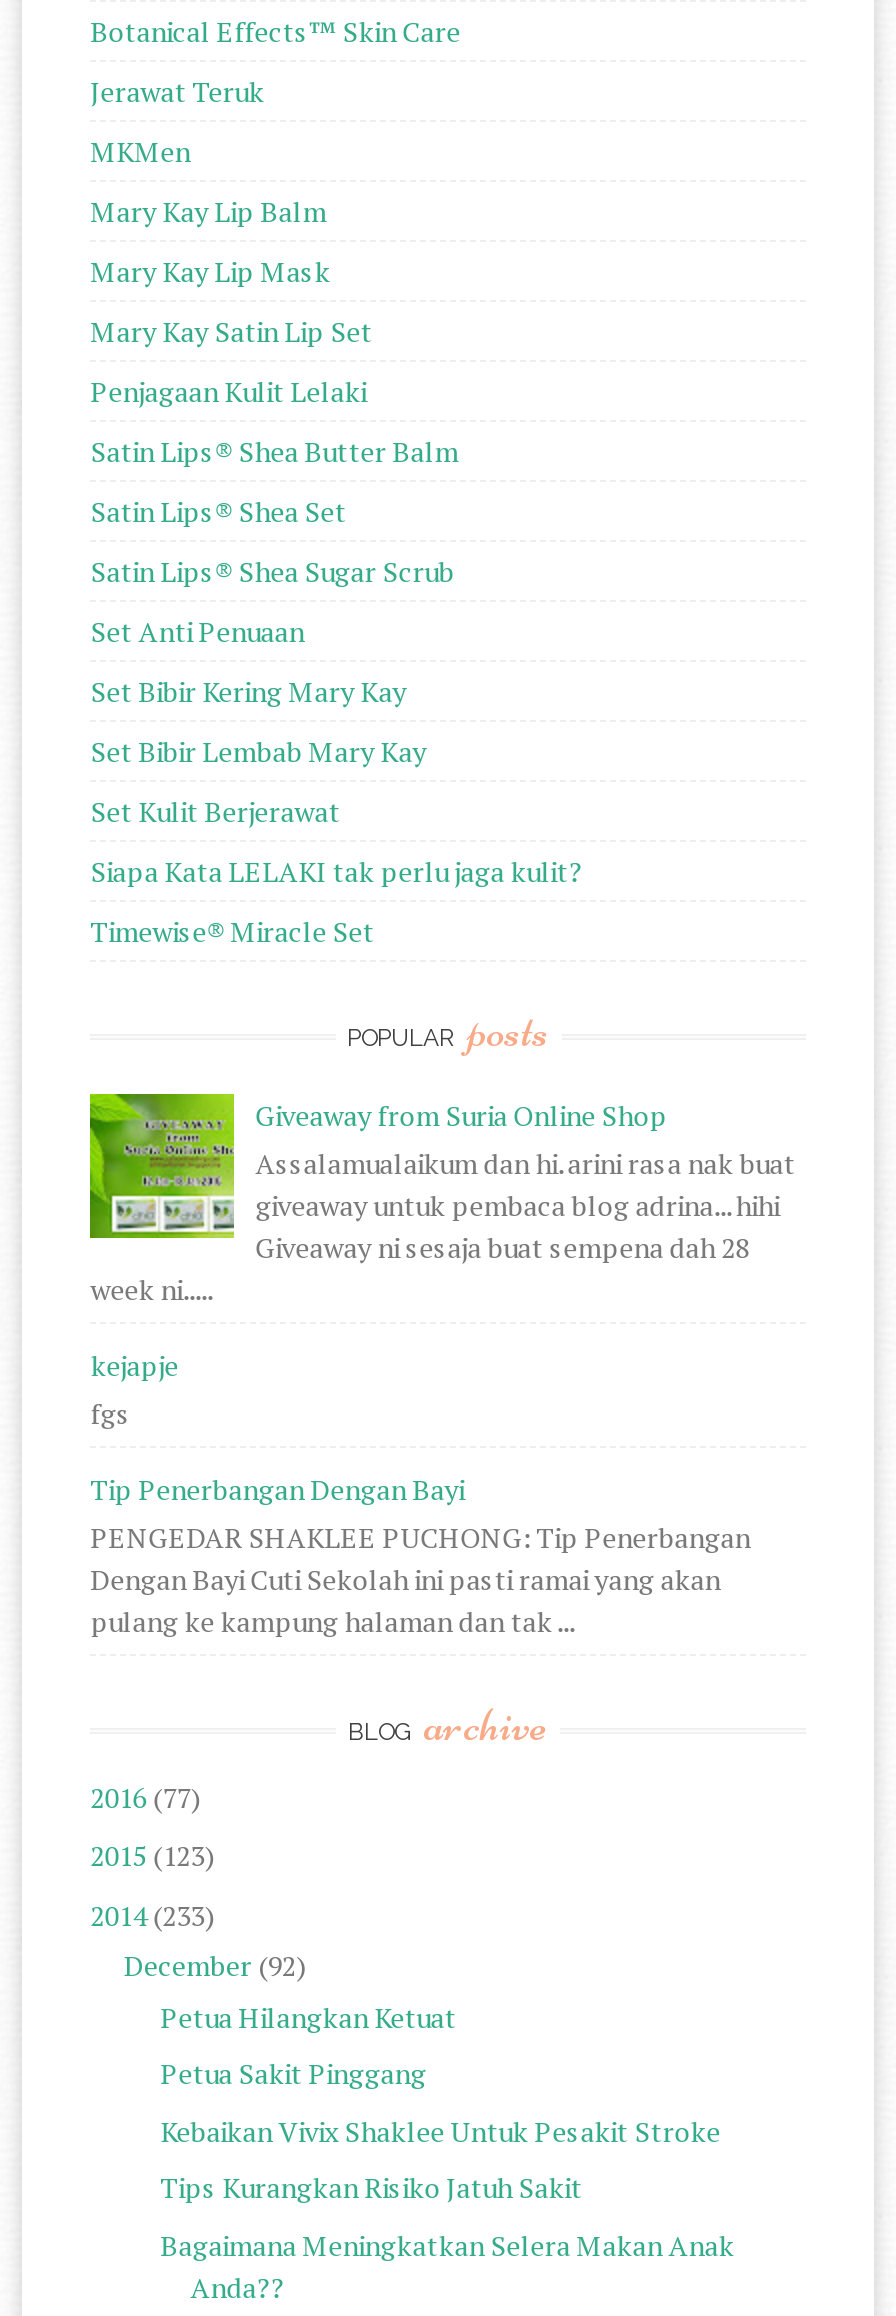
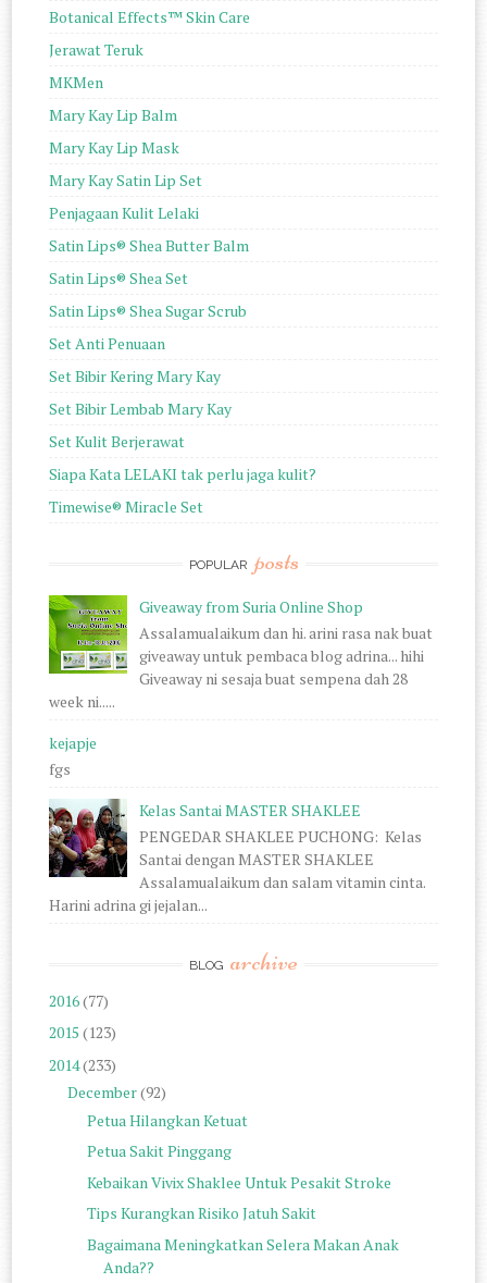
[90,1470,750,1640] Tip Penerbangan Dengan Bayi | PENGEDAR SHAKLEE PUCHONG: Tip Penerbangan | Dengan Bayi Cuti Sekolah ini pasti ramai yang akan | pulang ke kampung halaman dan tak ... -> [49,800,425,915] Kelas Santai MASTER SHAKLEE | PENGEDAR SHAKLEE PUCHONG: Kelas | Santai dengan MASTER SHAKLEE | Assalamualaikum dan salam vitamin cinta. | Harini adrina gi jejalan...

